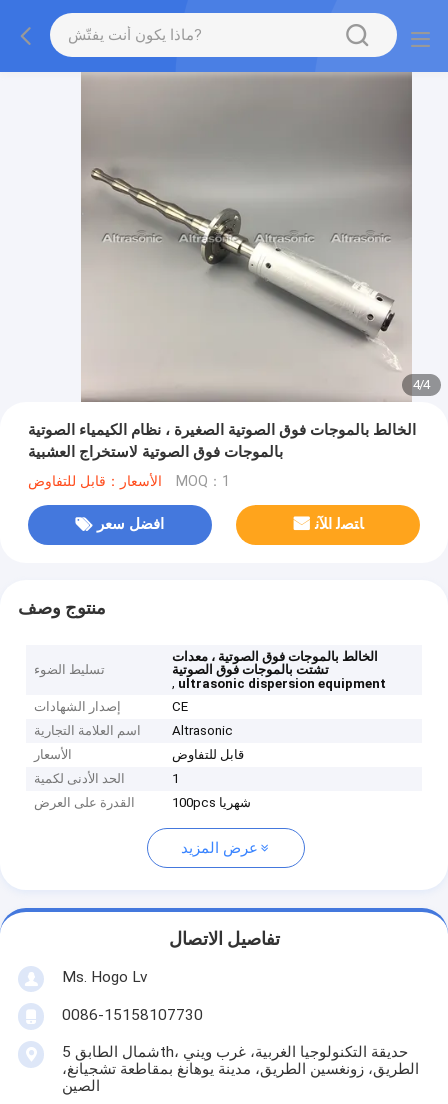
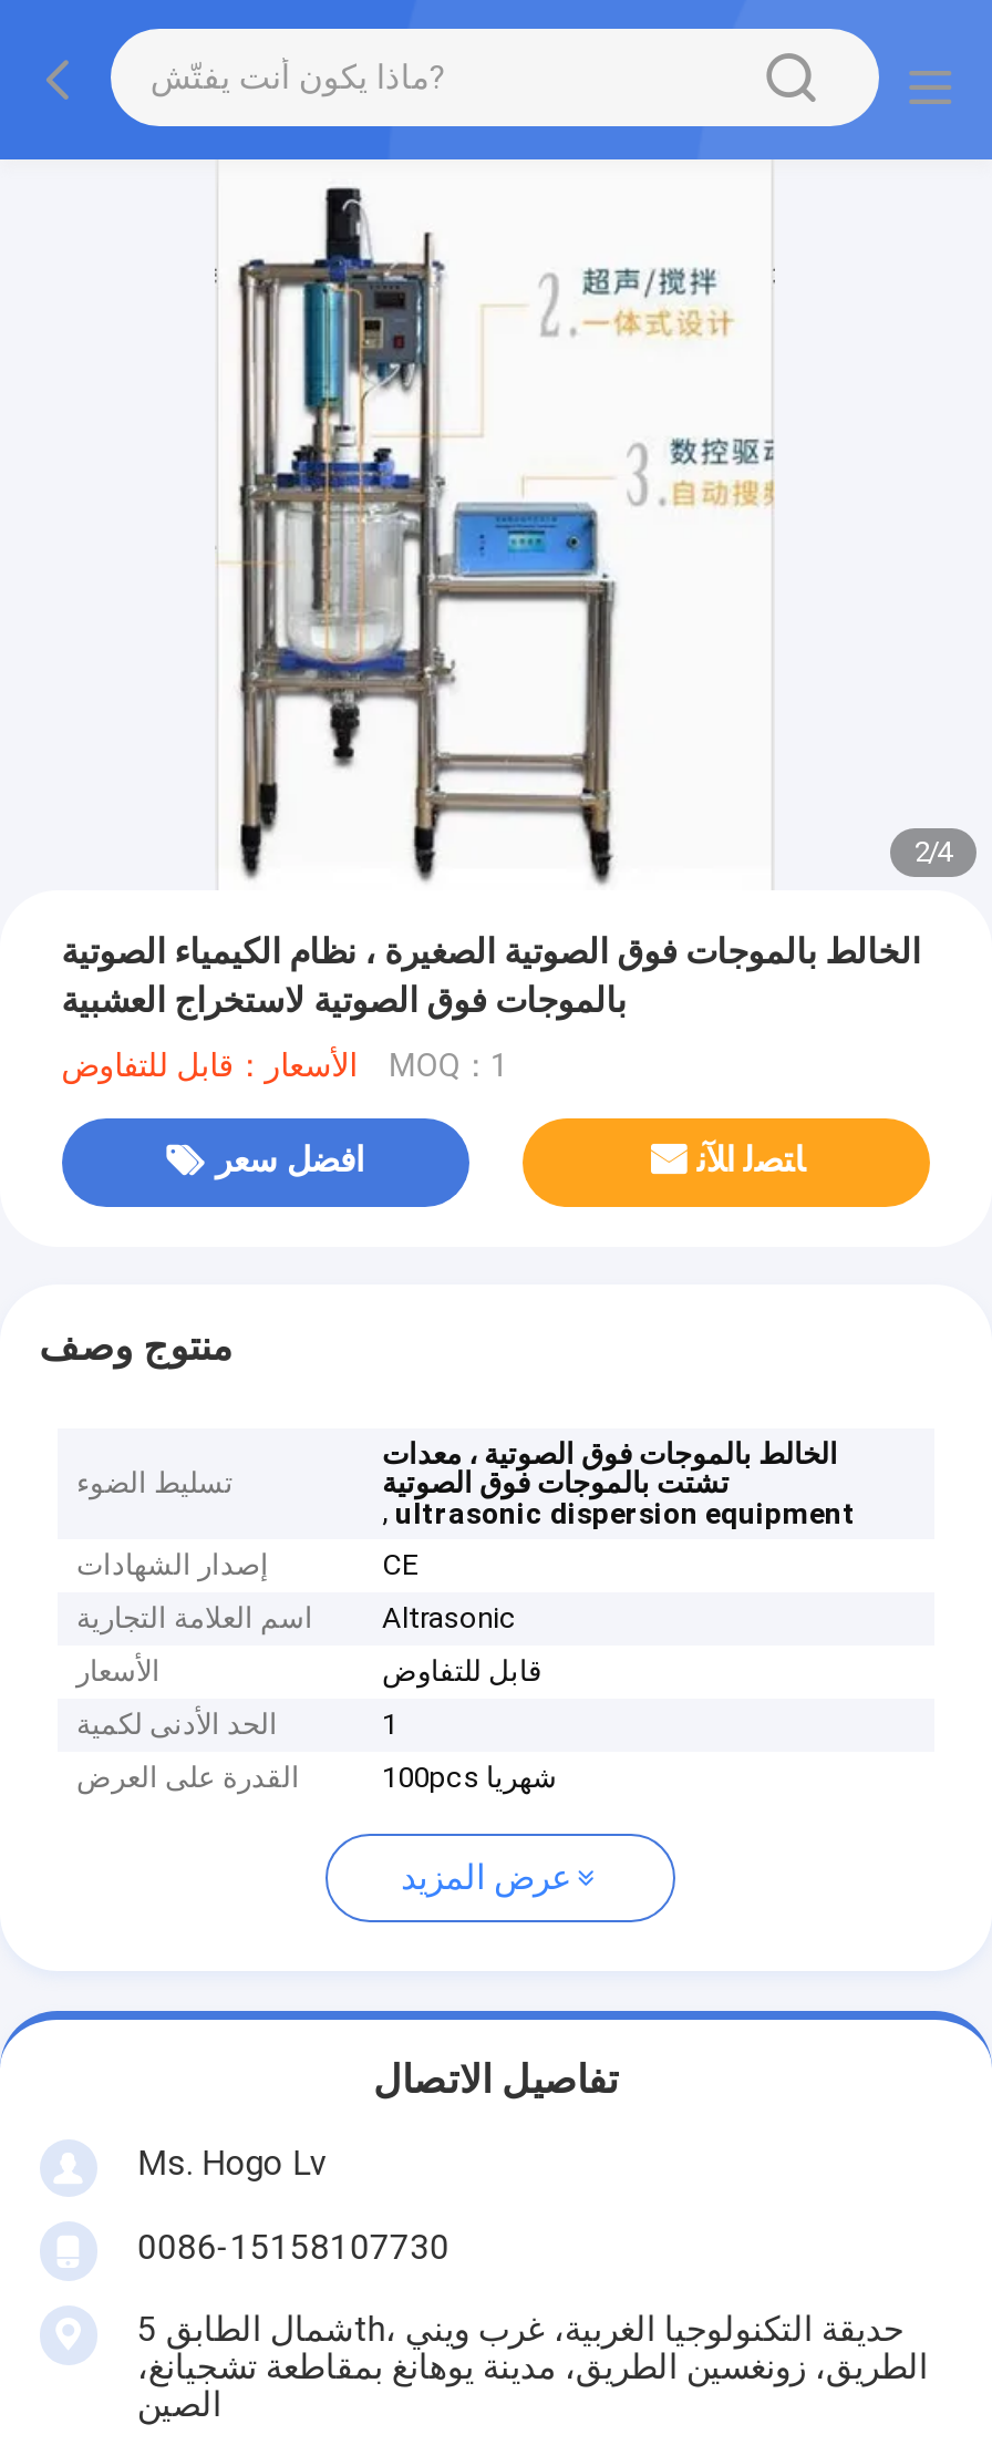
[80,71,430,403] [image] | 4/4 -> [179,157,952,890] [image] | 2/4

